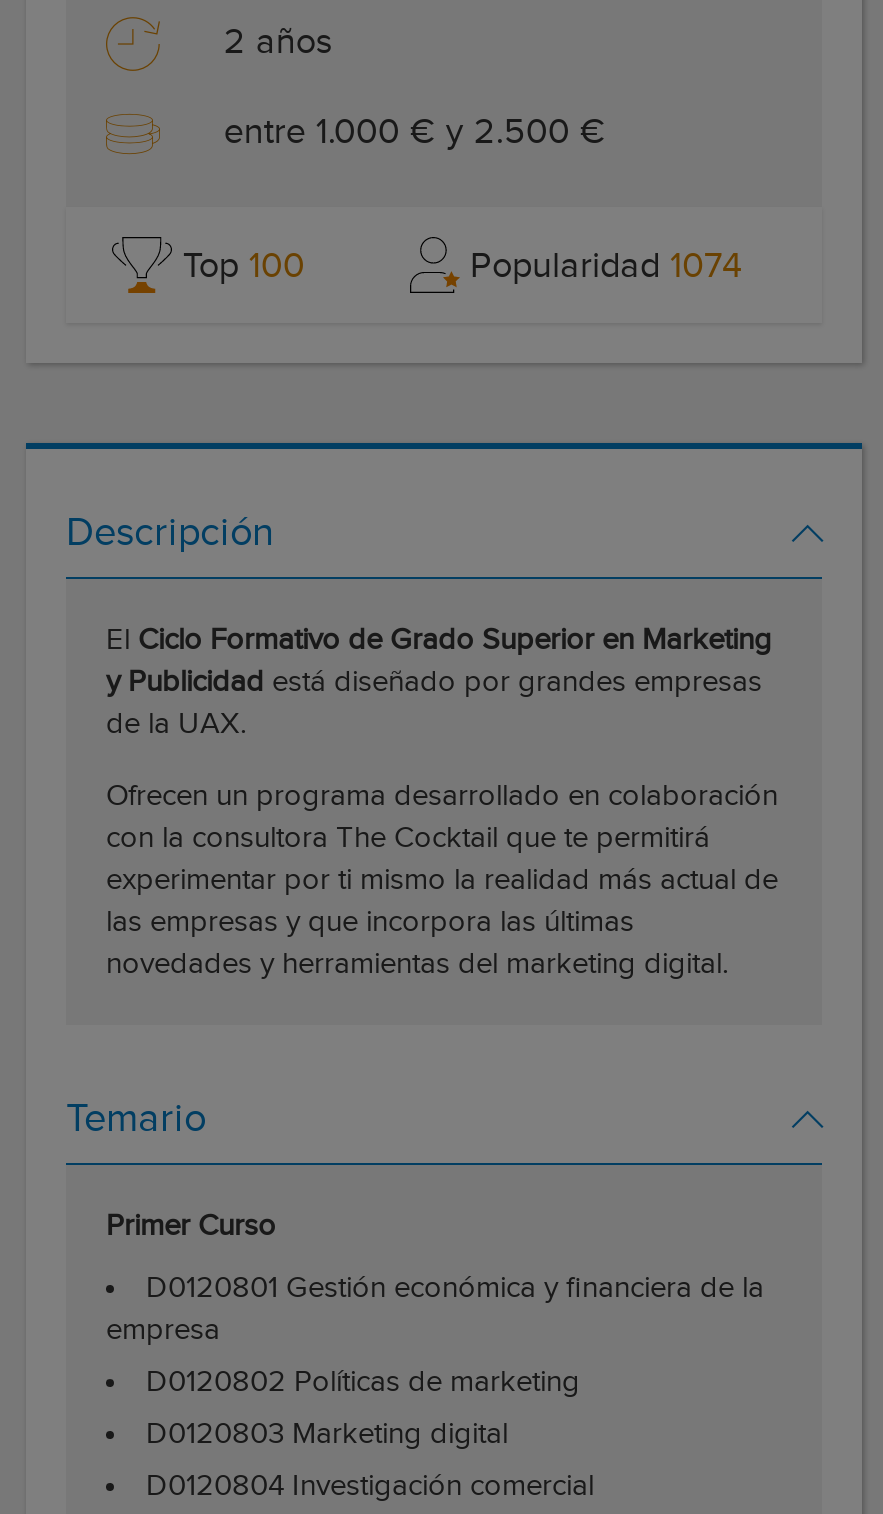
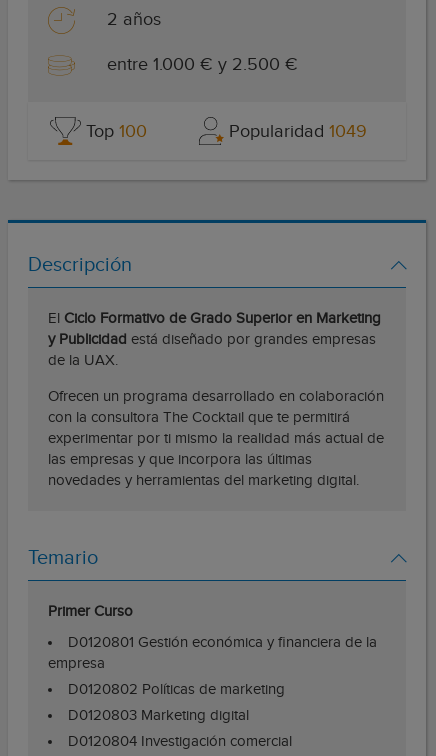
[470,244,742,286] Popularidad 1074 -> [229,120,367,141] Popularidad 1049

